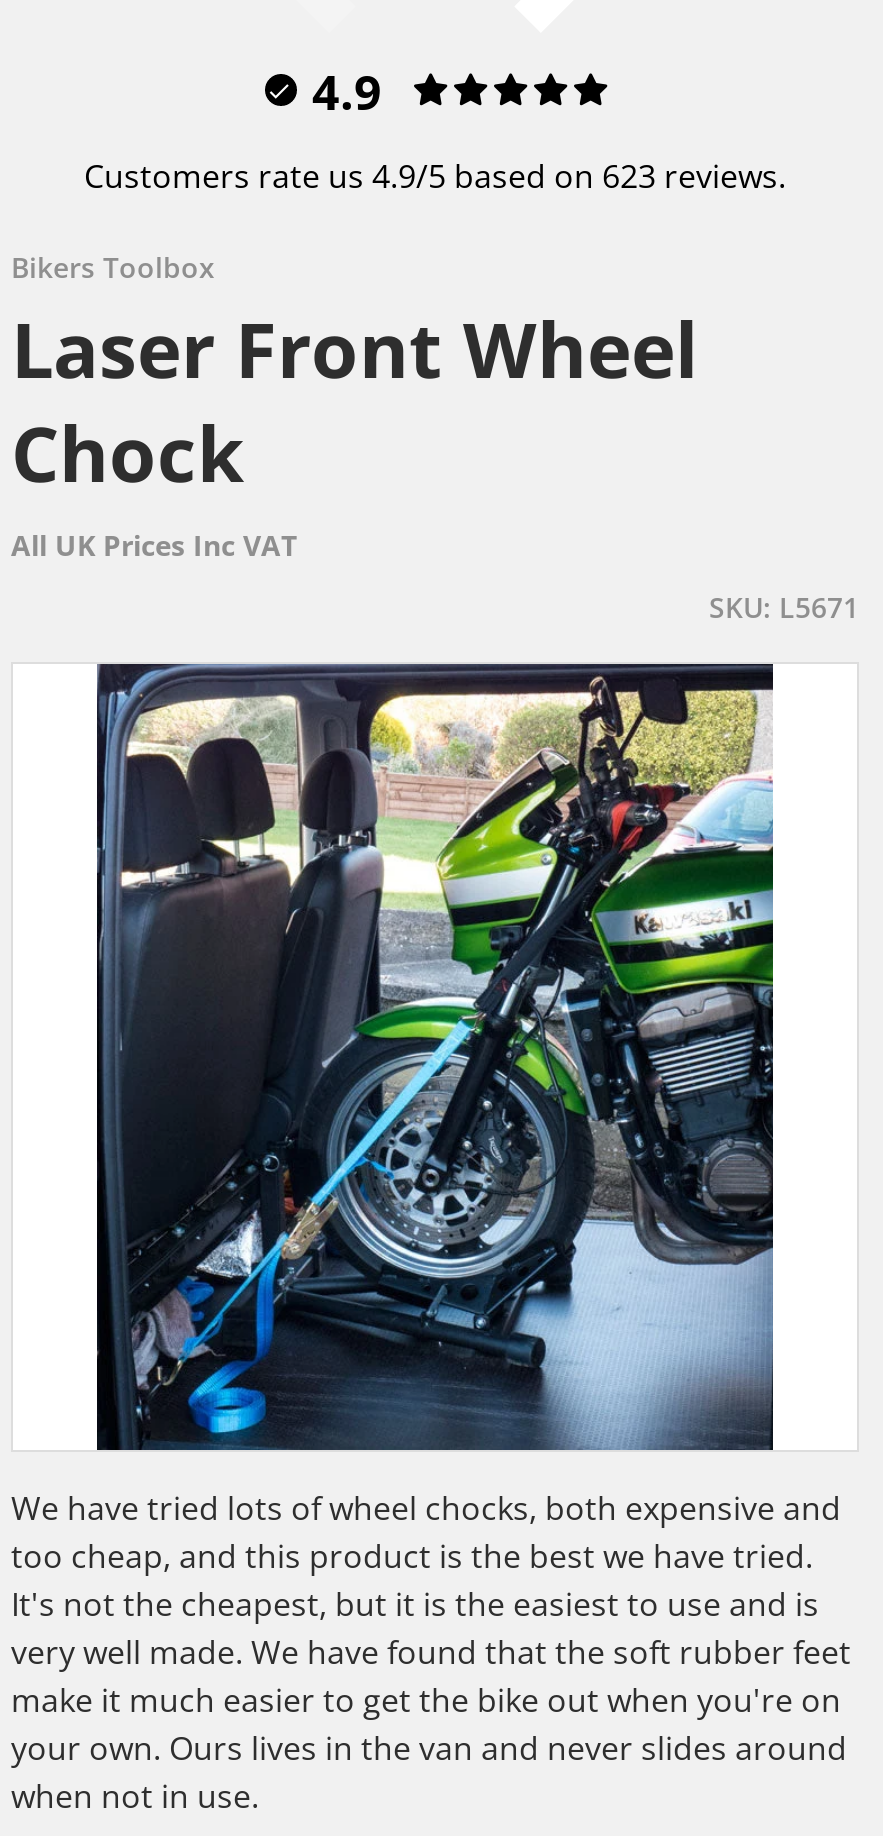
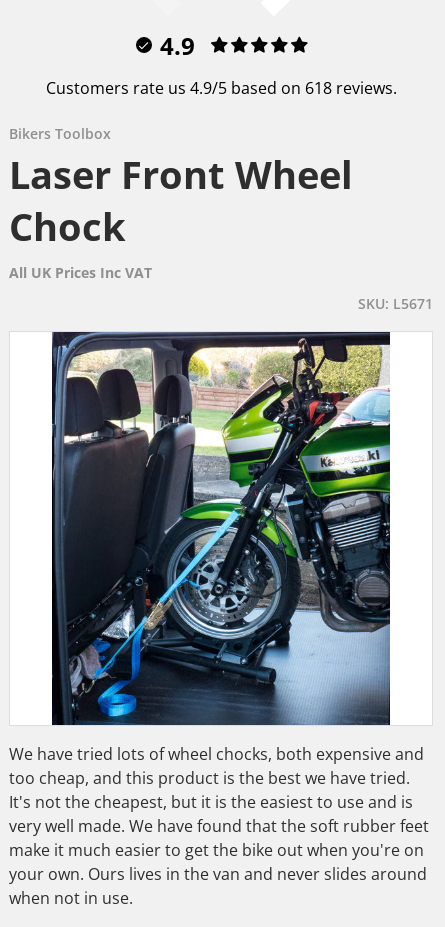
[84,154,786,198] Customers rate us 4.9/5 based on 623 reviews. -> [45,77,396,99] Customers rate us 4.9/5 based on 618 reviews.

